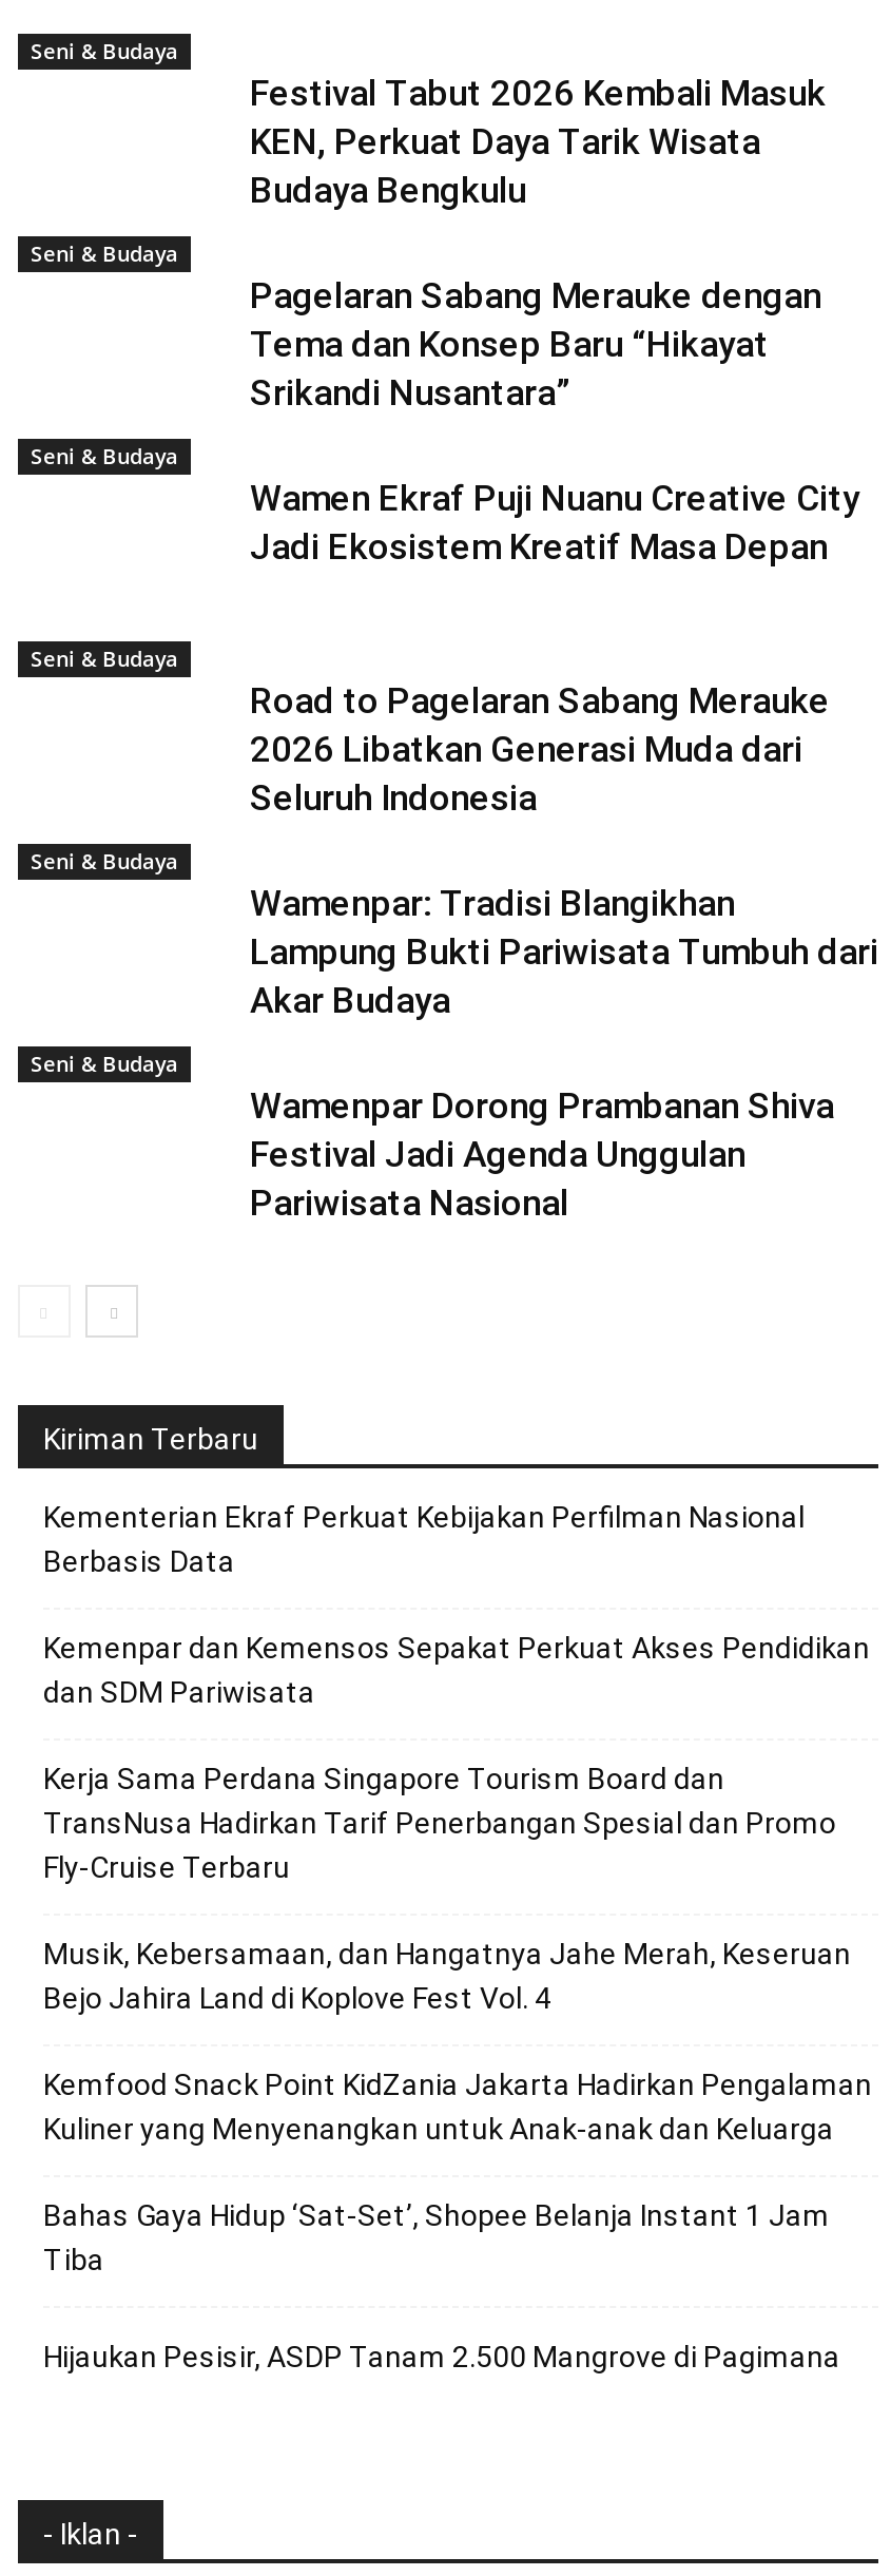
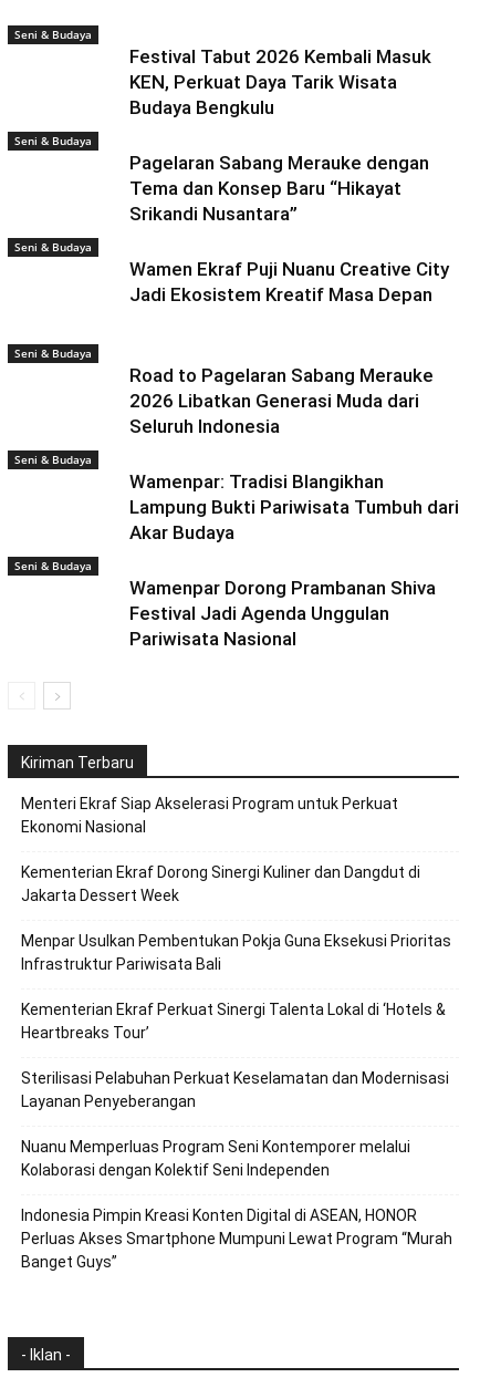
[43,1500,805,1578] Kementerian Ekraf Perkuat Kebijakan Perfilman Nasional | Berbasis Data -> [21,795,398,836] Menteri Ekraf Siap Akselerasi Program untuk Perkuat | Ekonomi Nasional
[43,1631,870,1709] Kemenpar dan Kemensos Sepakat Perkuat Akses Pendidikan | dan SDM Pariwisata -> [21,863,420,904] Kementerian Ekraf Dorong Sinergi Kuliner dan Dangdut di | Jakarta Dessert Week
[43,1762,836,1884] Kerja Sama Perdana Singapore Tourism Board dan | TransNusa Hadirkan Tarif Penerbangan Spesial dan Promo | Fly-Cruise Terbaru -> [21,932,451,973] Menpar Usulkan Pembentukan Pokja Guna Eksekusi Prioritas | Infrastruktur Pariwisata Bali
[43,1937,851,2015] Musik, Kebersamaan, dan Hangatnya Jahe Merah, Keseruan | Bejo Jahira Land di Koplove Fest Vol. 4 -> [21,1001,446,1042] Kementerian Ekraf Perkuat Sinergi Talenta Lokal di ‘Hotels & | Heartbreaks Tour’
[43,2068,872,2146] Kemfood Snack Point KidZania Jakarta Hadirkan Pengalaman | Kuliner yang Menyenangkan untuk Anak-anak dan Keluarga -> [21,1069,449,1110] Sterilisasi Pelabuhan Perkuat Keselamatan dan Modernisasi | Layanan Penyeberangan
[43,2198,830,2276] Bahas Gaya Hidup ‘Sat-Set’, Shopee Belanja Instant 1 Jam | Tiba -> [21,1138,410,1179] Nuanu Memperluas Program Seni Kontemporer melalui | Kolaborasi dengan Kolektif Seni Independen
[43,2340,840,2373] Hijaukan Pesisir, ASDP Tanam 2.500 Mangrove di Pagimana -> [21,1206,452,1271] Indonesia Pimpin Kreasi Konten Digital di ASEAN, HONOR | Perluas Akses Smartphone Mumpuni Lewat Program “Murah | Banget Guys”

